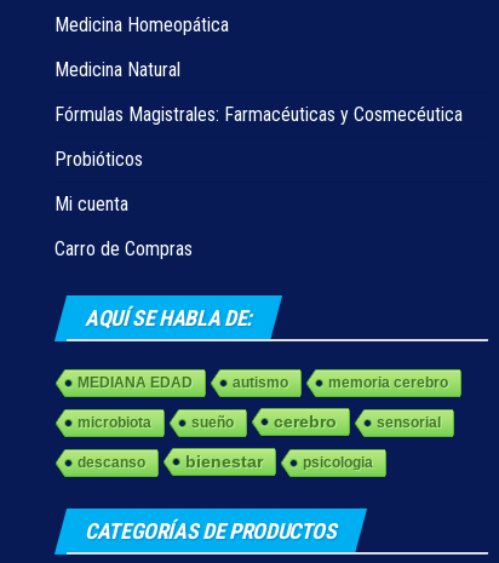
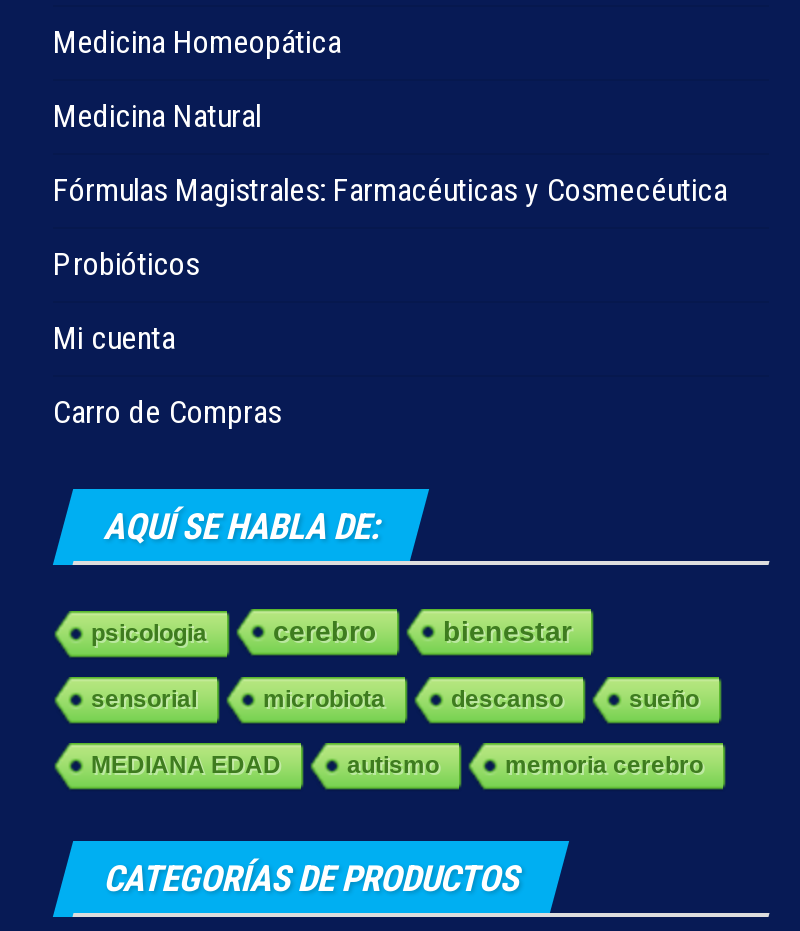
moved [78,374,448,391] -> [91,751,703,779]: MEDIANA EDAD | autismo | memoria cerebro
moved [78,412,441,471] -> [91,615,699,713]: microbiota | sueño | cerebro | sensorial | descanso | bienestar | psicologia

